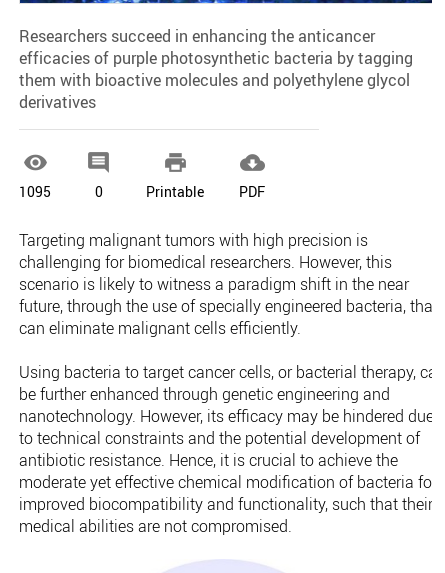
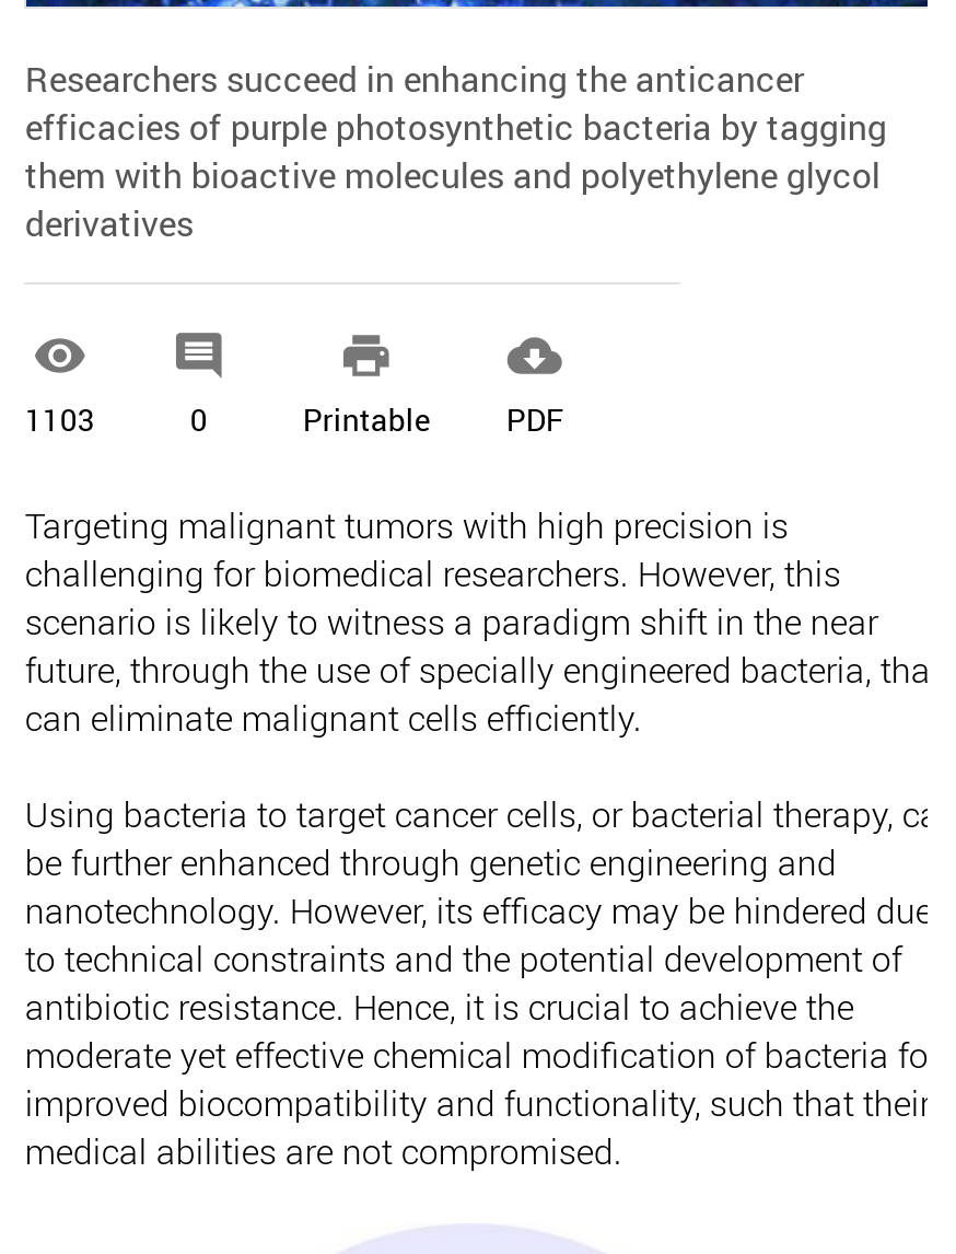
[19,182,51,201] 1095 -> [25,398,95,440] 1103

